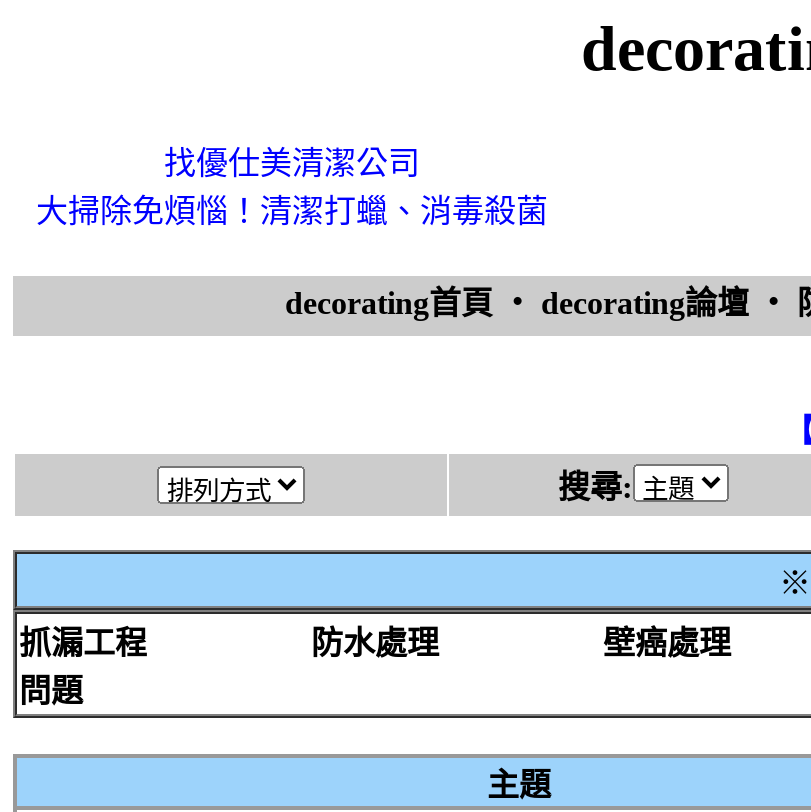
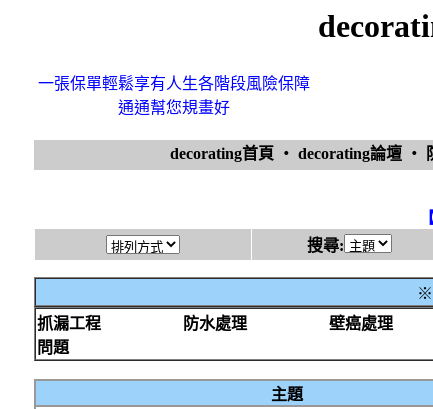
[36,146,548,228] 找優仕美清潔公司 | 大掃除免煩惱！清潔打蠟、消毒殺菌 -> [37,75,309,116] 一張保單輕鬆享有人生各階段風險保障 | 通通幫您規畫好

